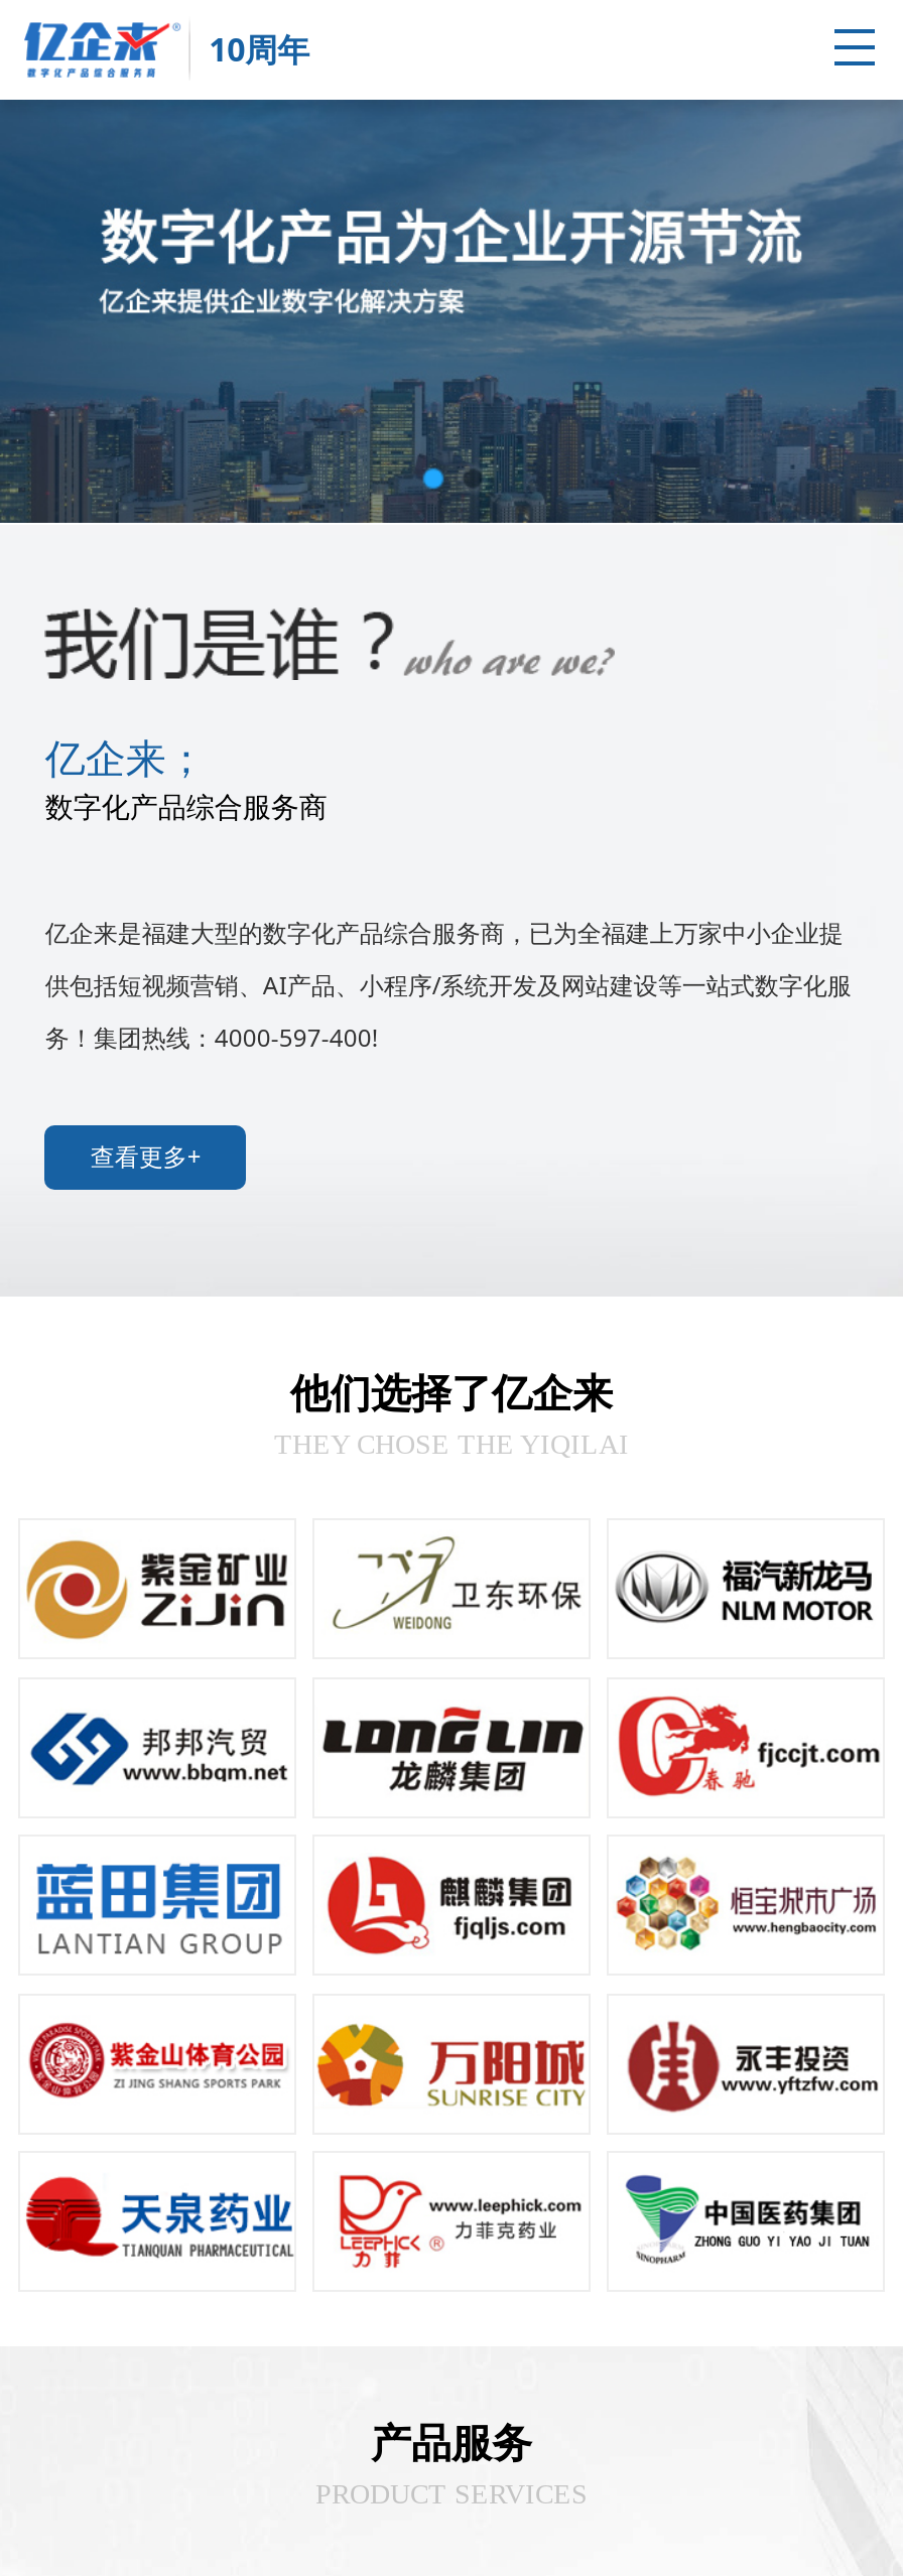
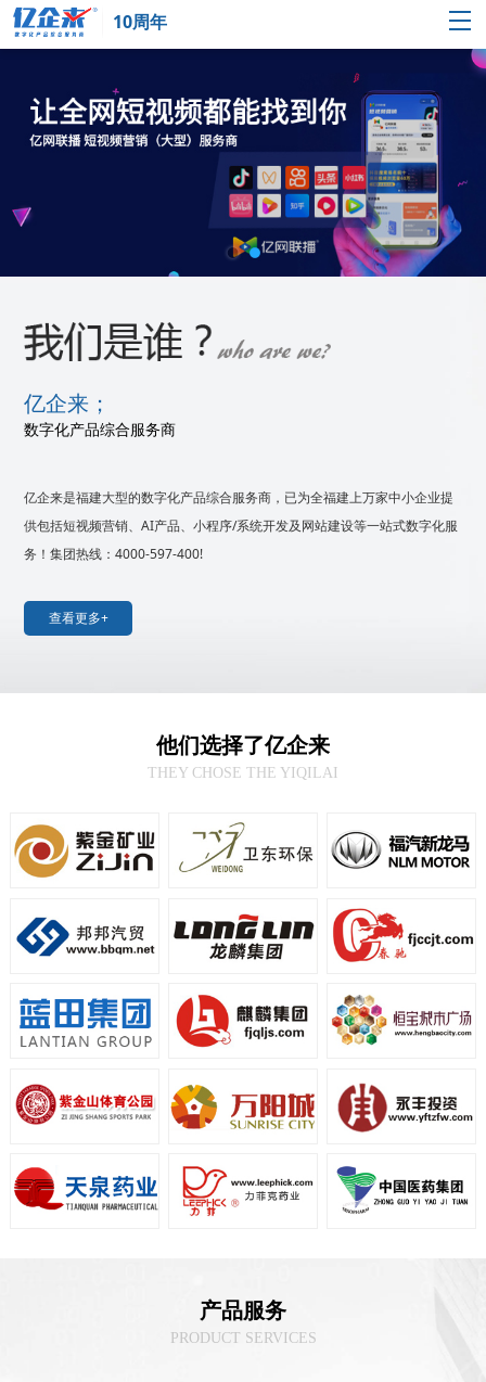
[6,98,897,525] [image] -> [3,49,483,278] [image]

